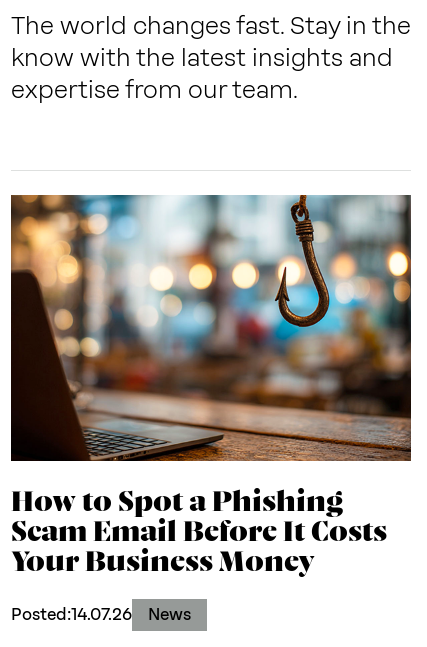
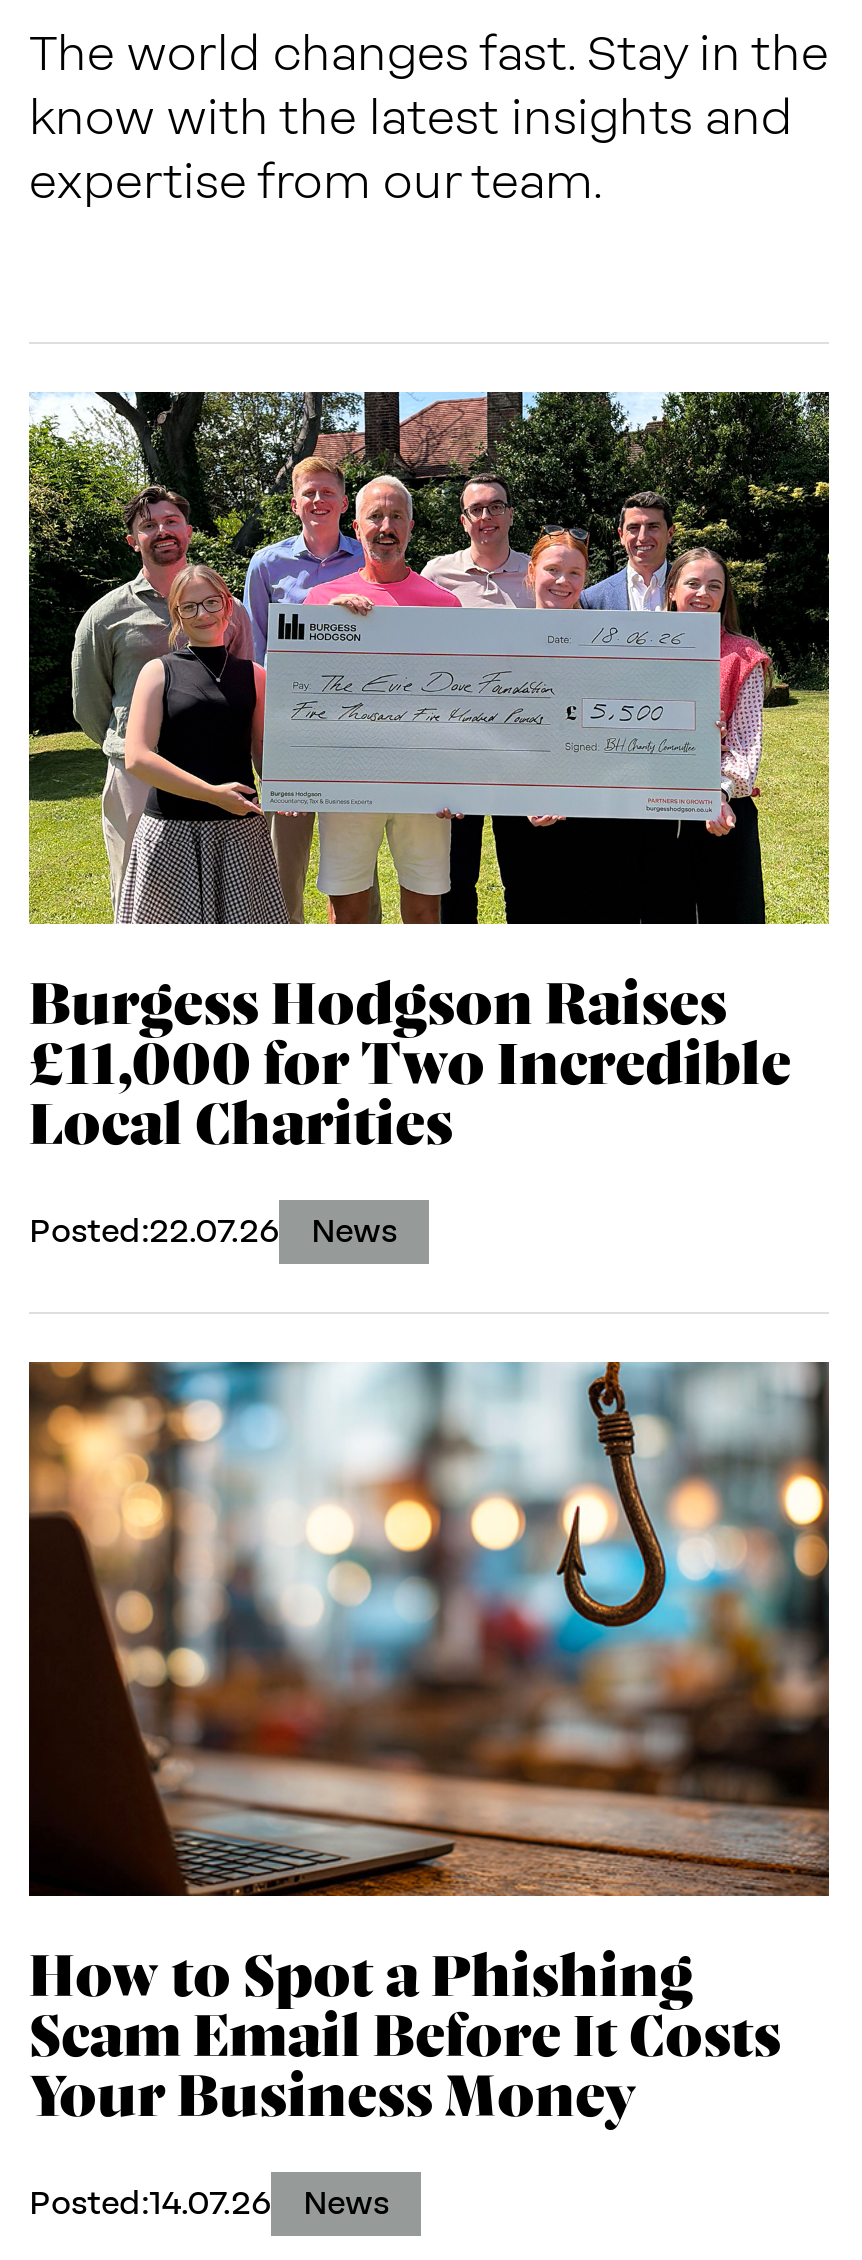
none -> [27,390,831,1251] [image] | Burgess Hodgson Raises | £11,000 for Two Incredible | Local Charities | Posted:22.07.26 | News

